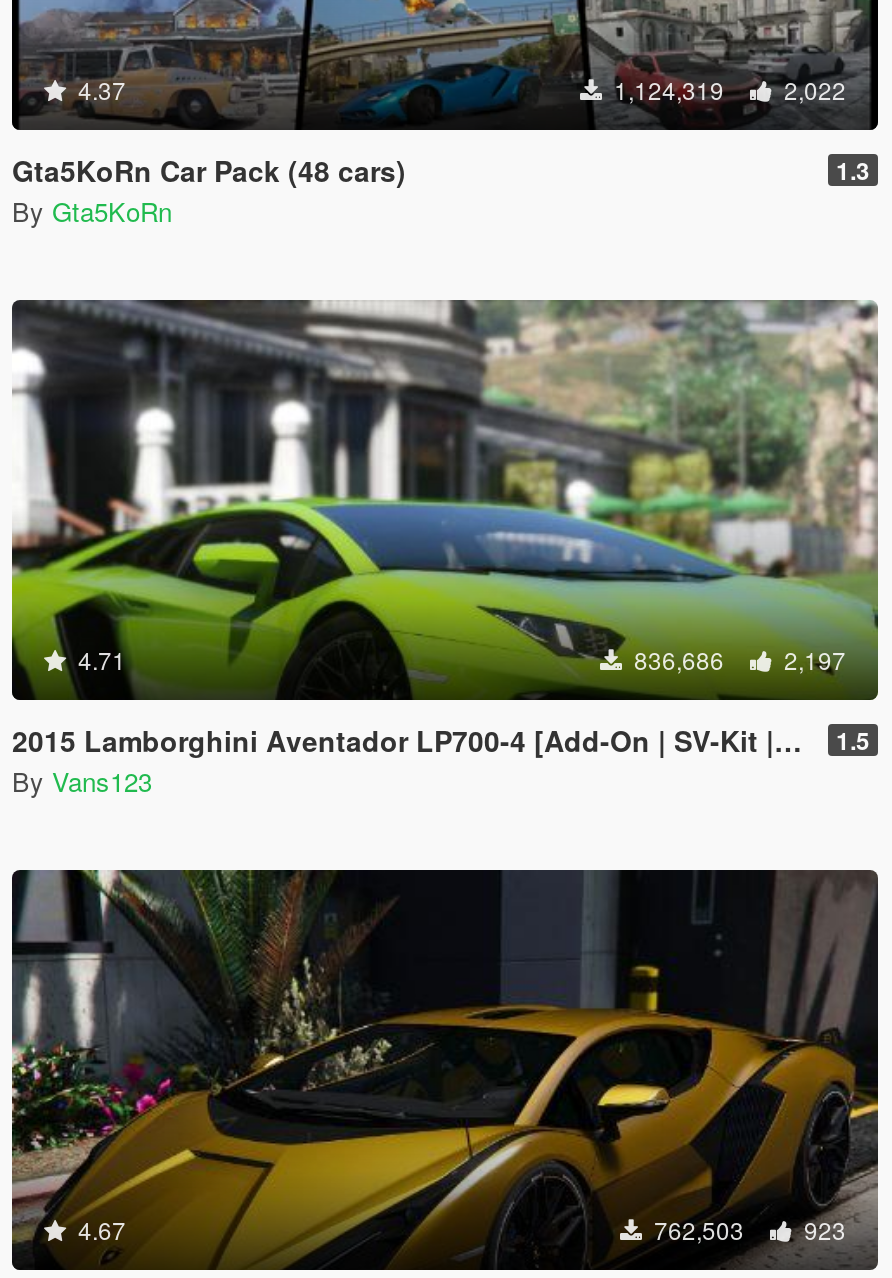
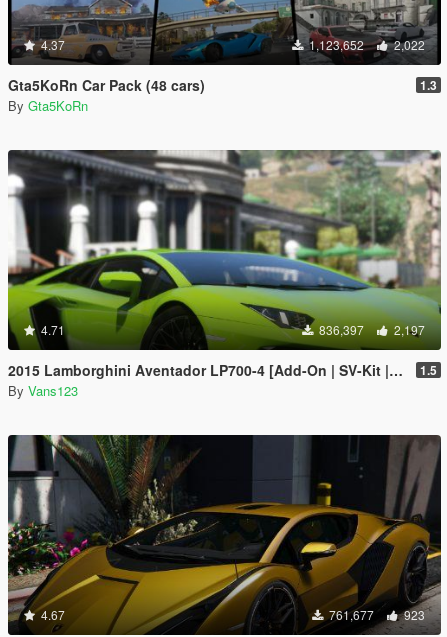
[608,72,846,106] 1,124,319 2,022 -> [306,36,425,53] 1,123,652 2,022
[628,642,846,676] 836,686 2,197 -> [316,321,425,338] 836,397 2,197
[648,1212,846,1246] 762,503 923 -> [326,606,425,623] 761,677 923

